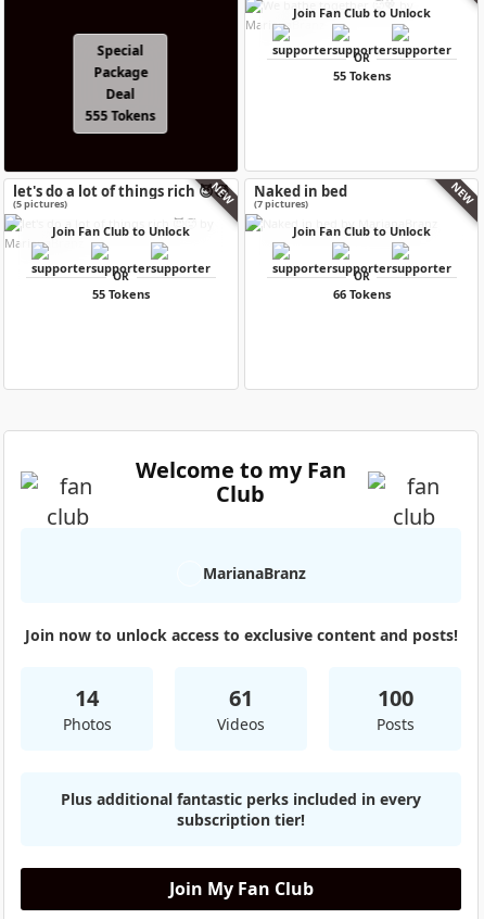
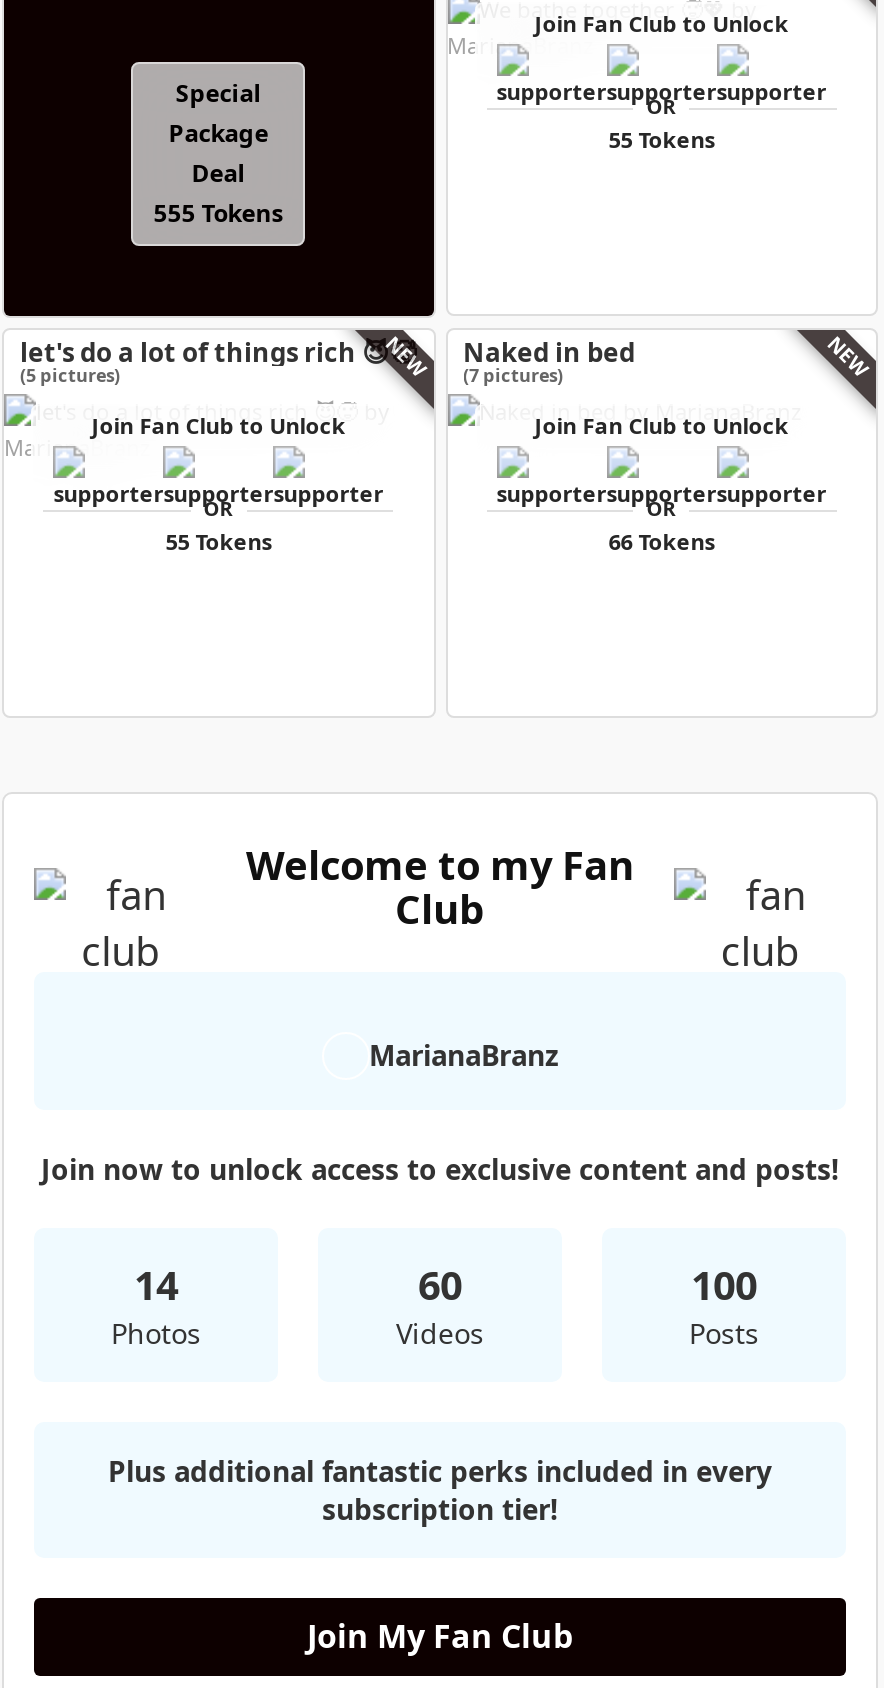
[229,683,253,712] 61 -> [418,1258,462,1312] 60

